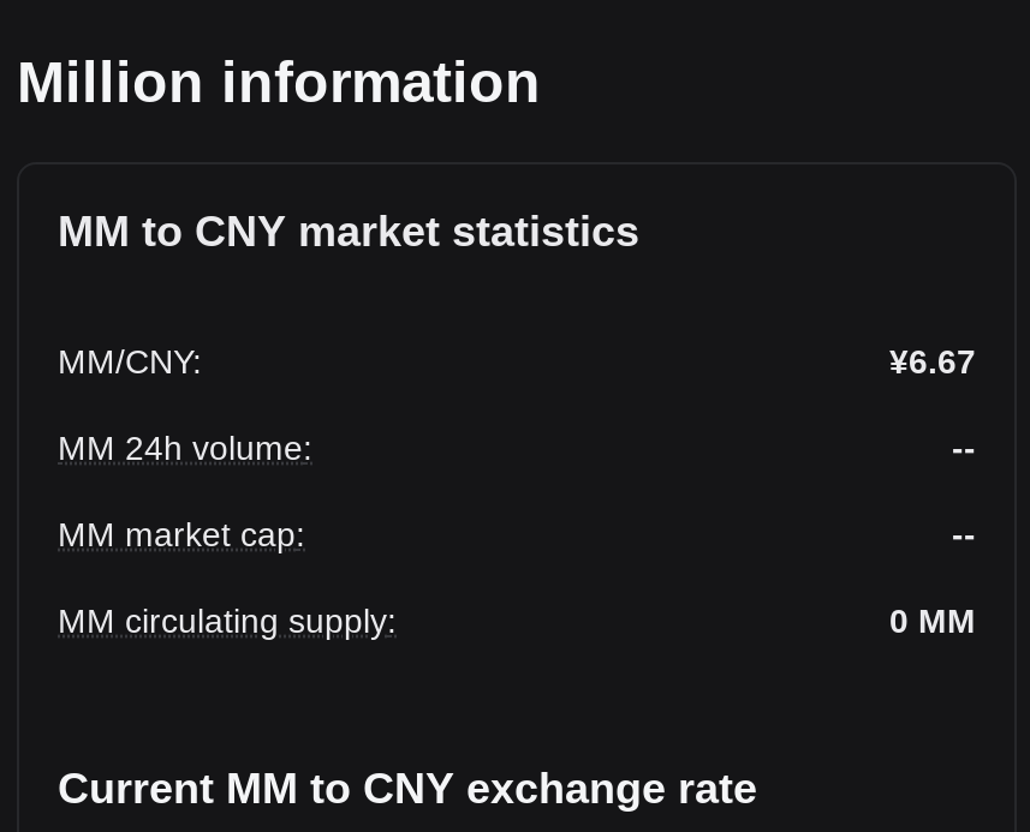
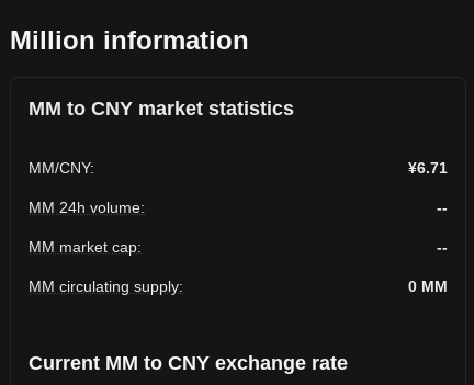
[889,342,976,381] ¥6.67 -> [408,159,448,177] ¥6.71

